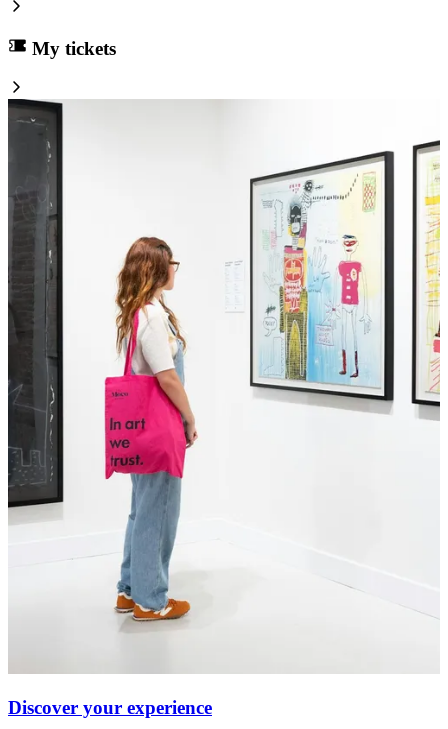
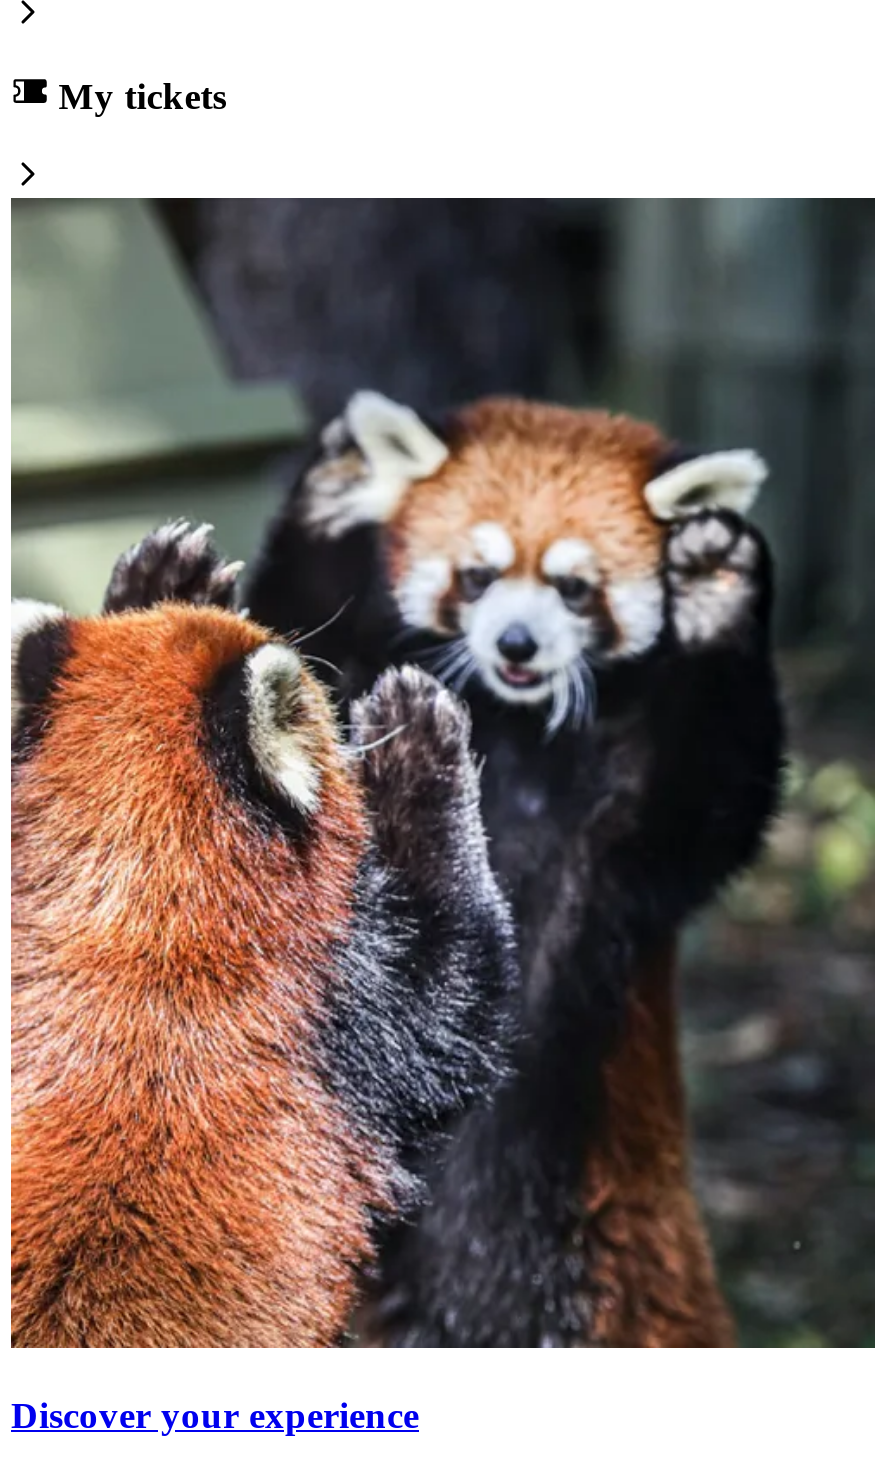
[7,99,441,674] [image] -> [9,196,877,1350] [image]

